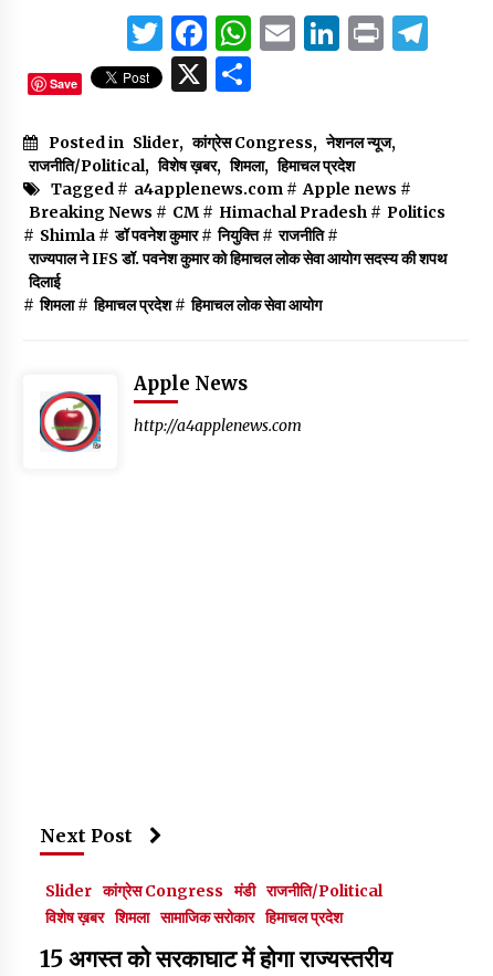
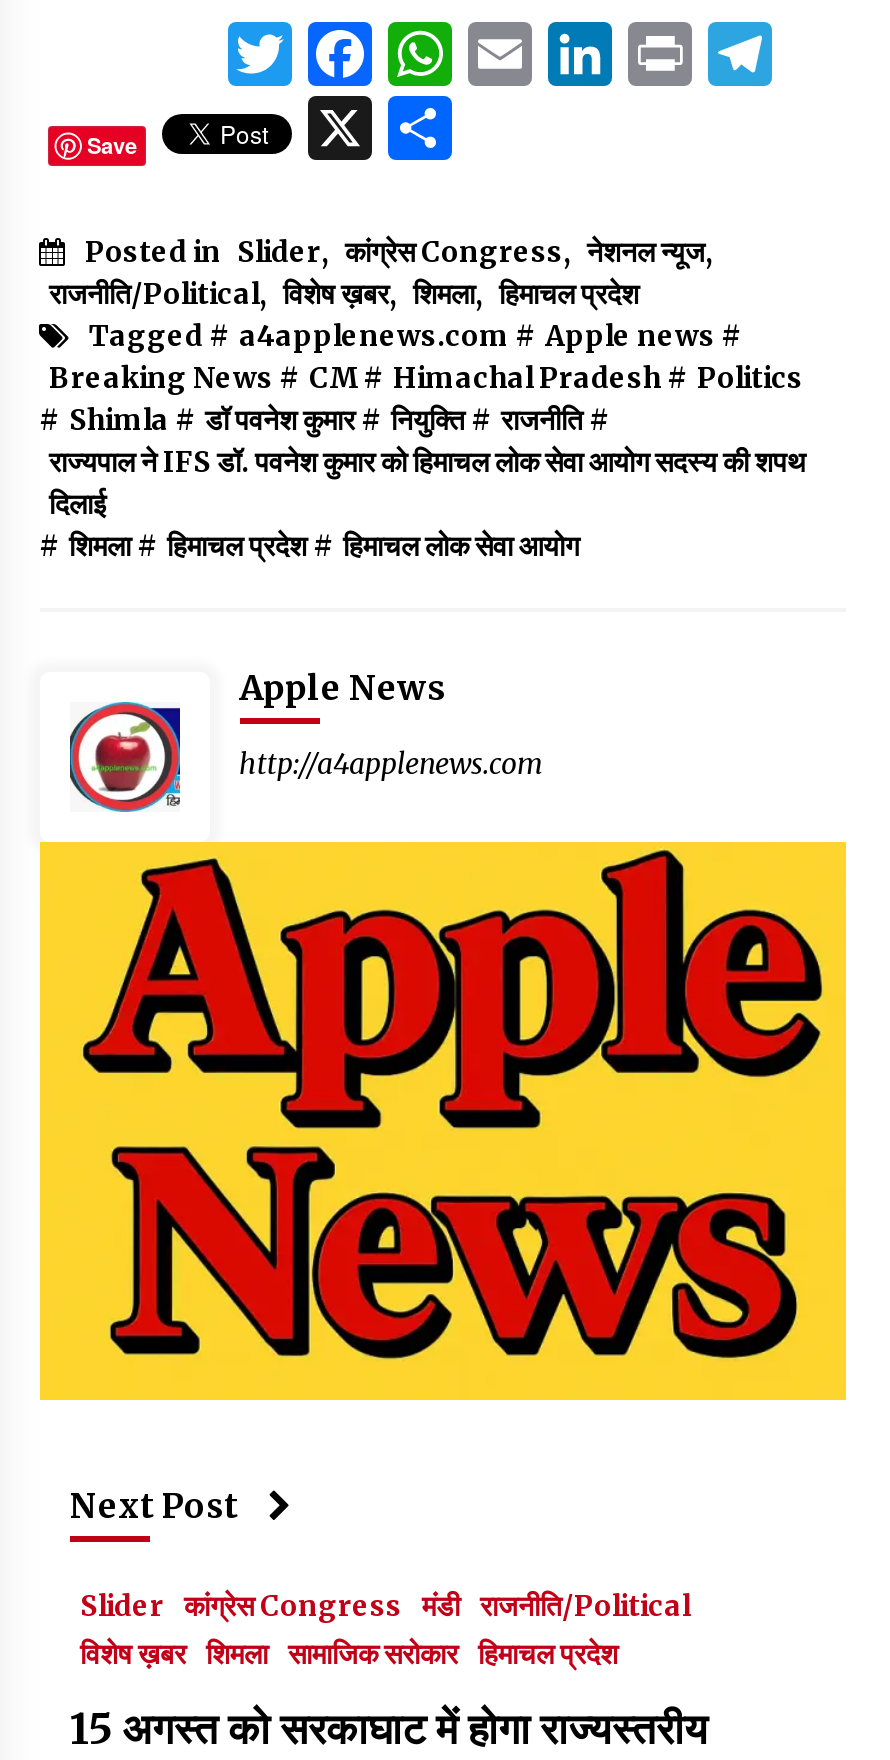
none -> [38,840,848,1402] [image]

